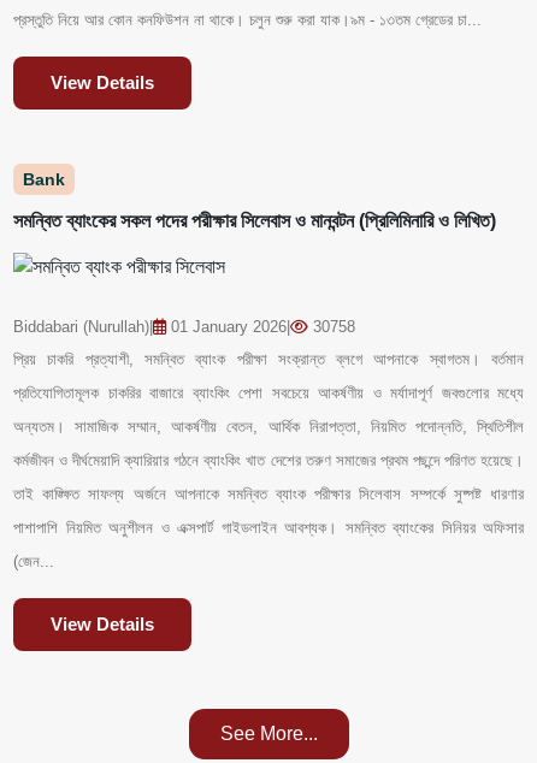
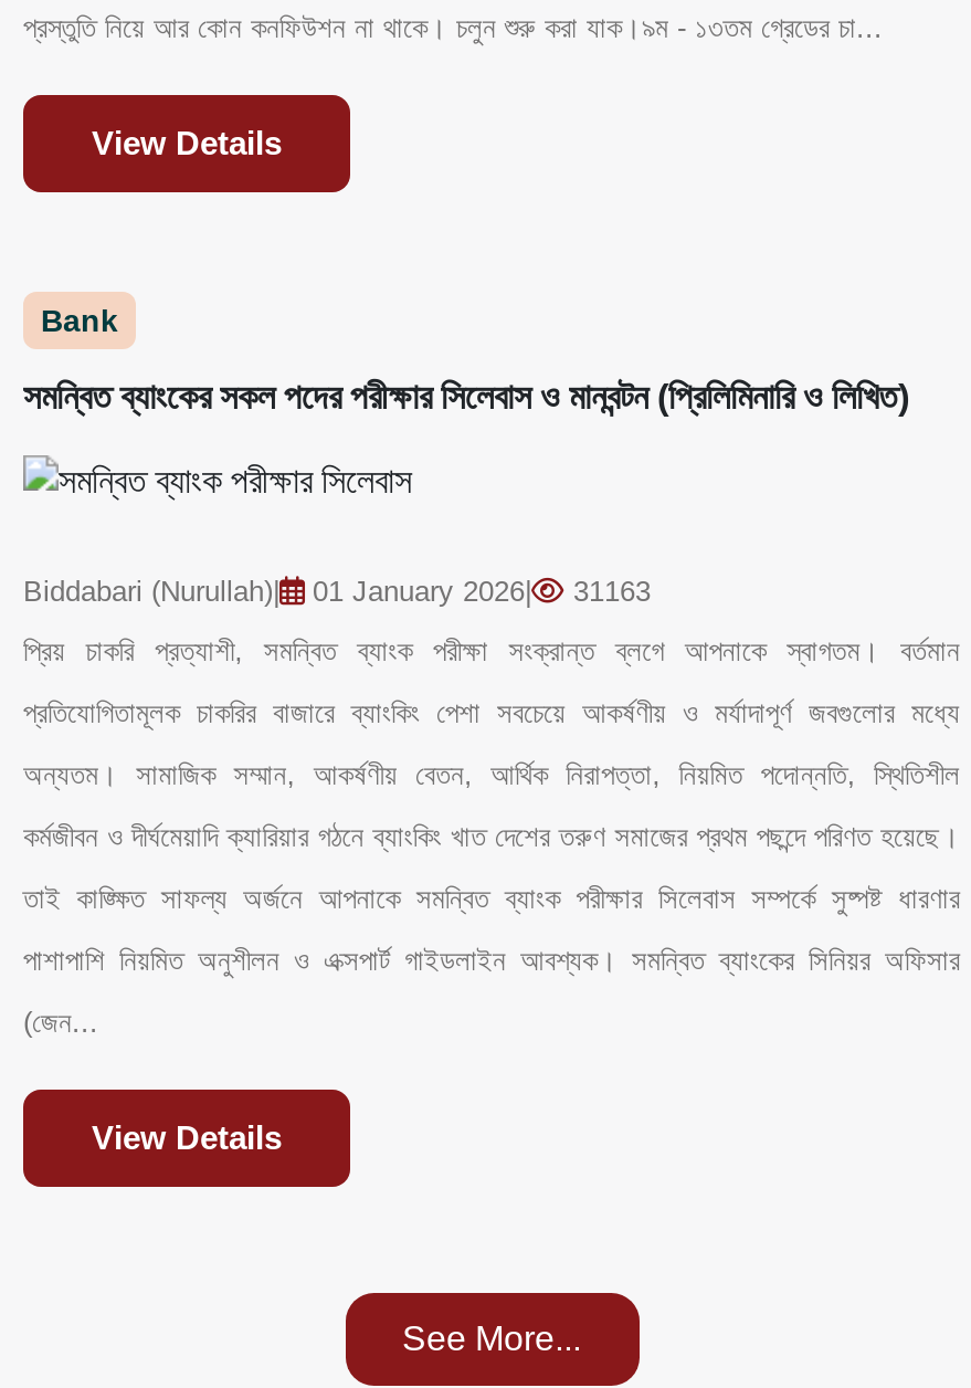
[308,318,355,336] 30758 -> [564,575,651,608] 31163

